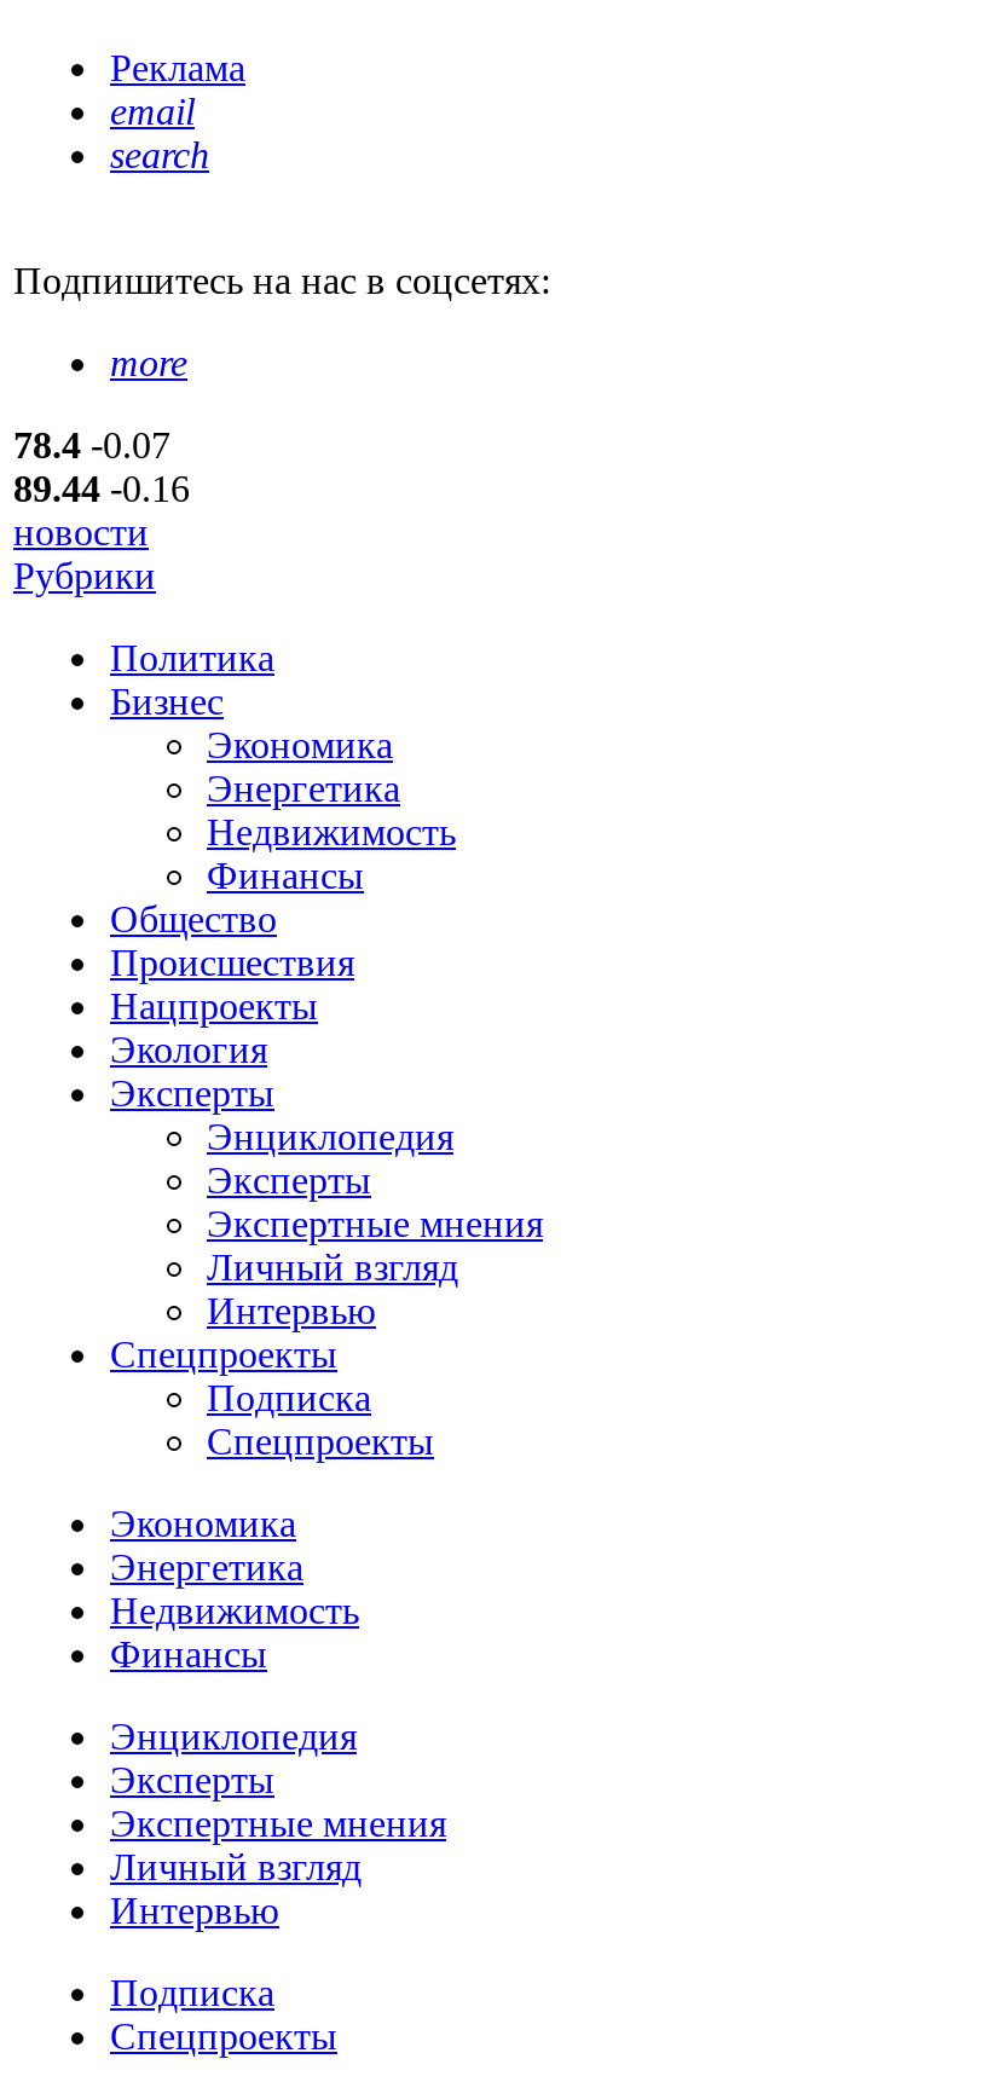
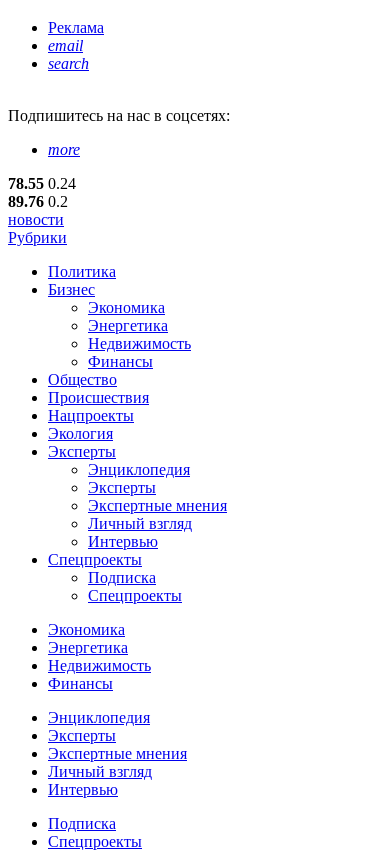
[13,424,170,465] 78.4 -0.07 -> [8,175,76,192] 78.55 0.24
[13,468,190,509] 89.44 -0.16 -> [8,193,68,210] 89.76 0.2

